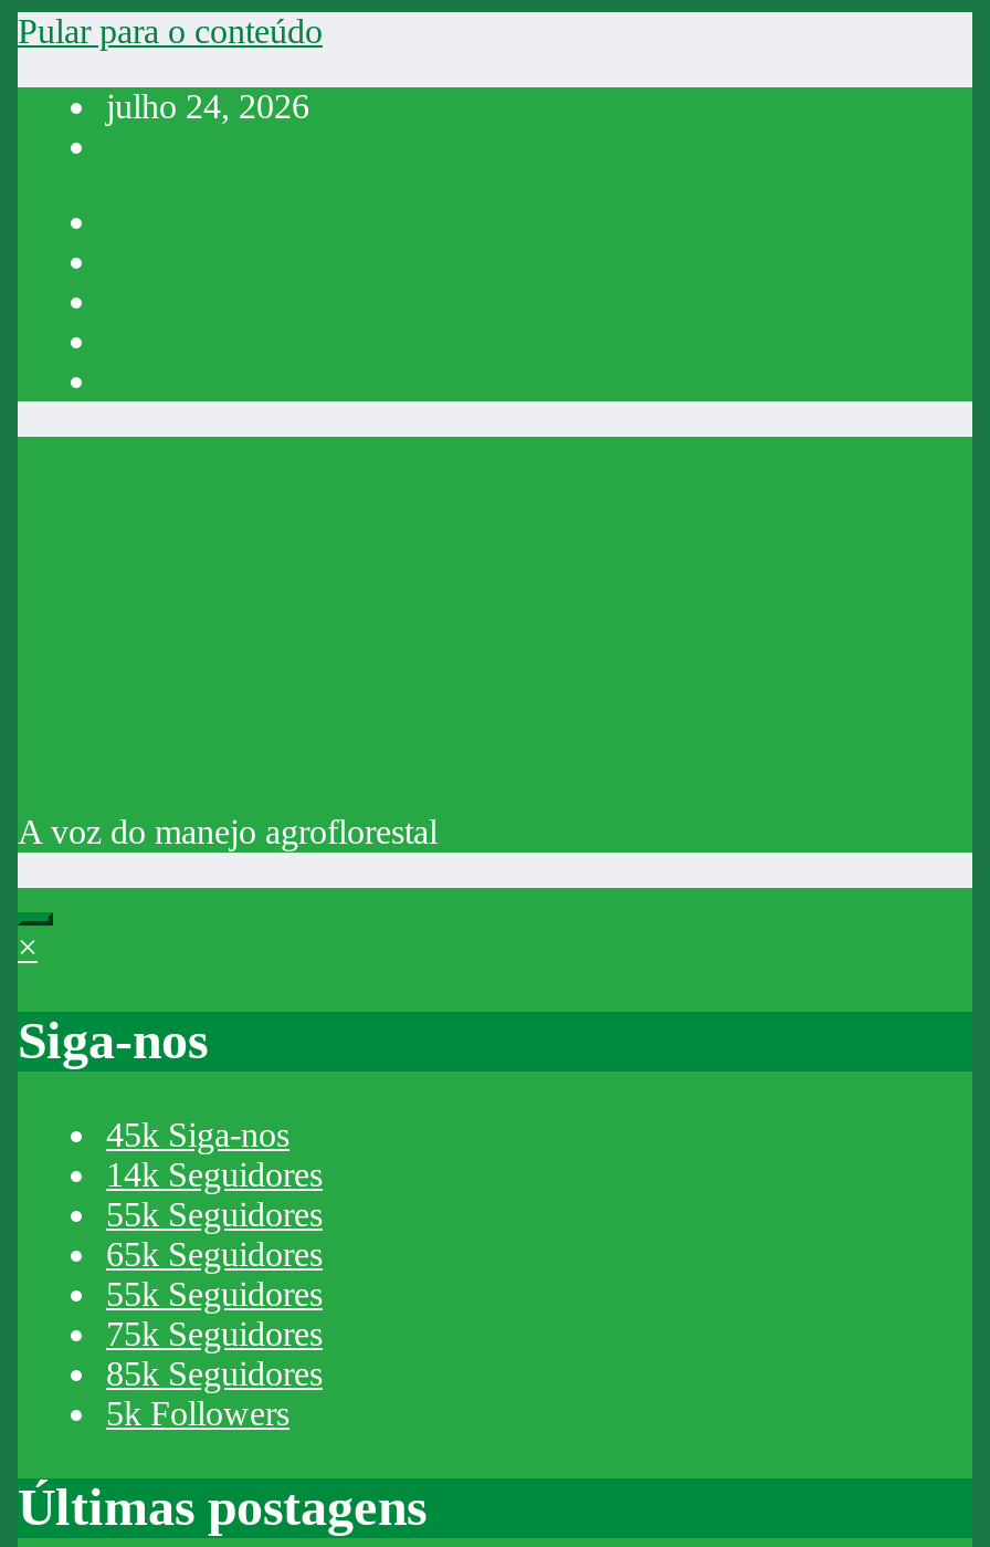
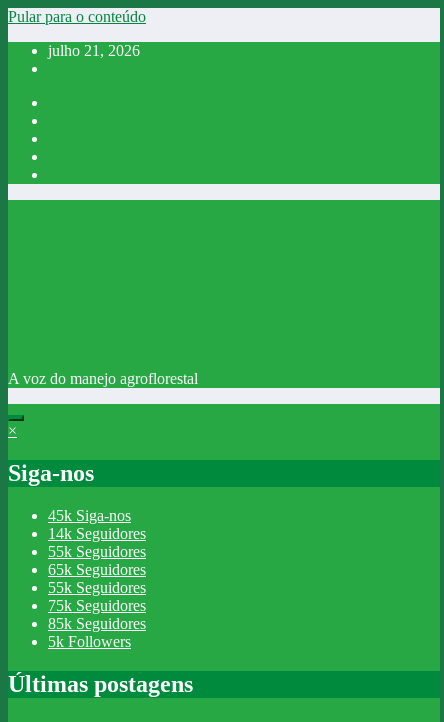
[106,87,309,125] julho 24, 2026 -> [48,42,140,59] julho 21, 2026

